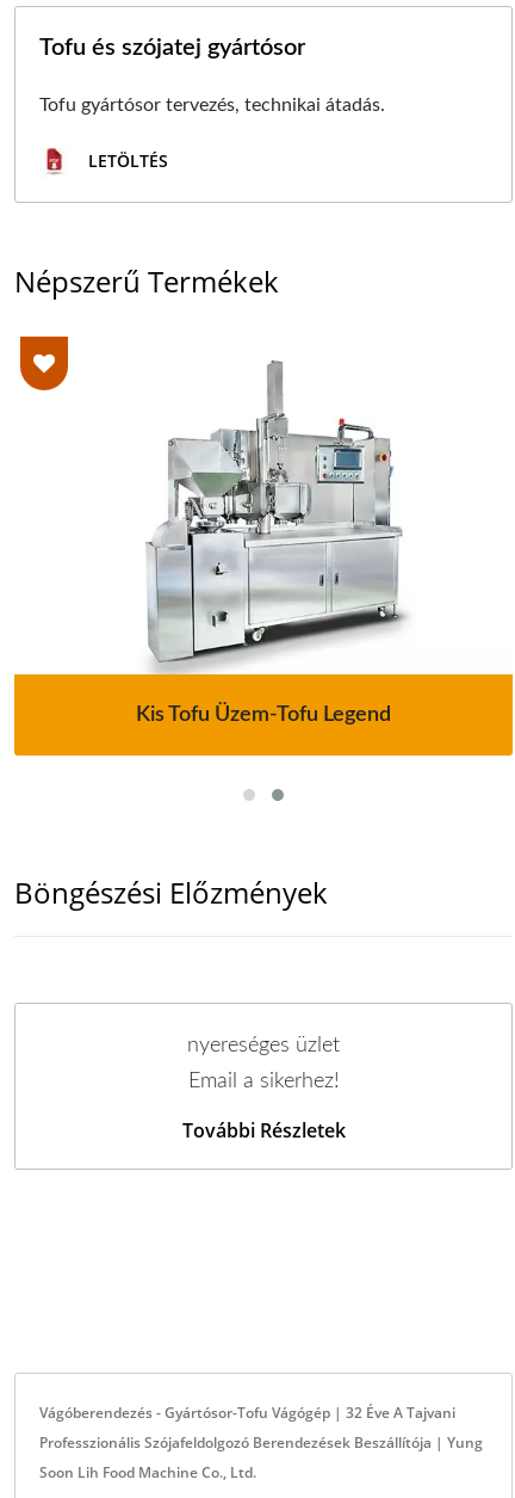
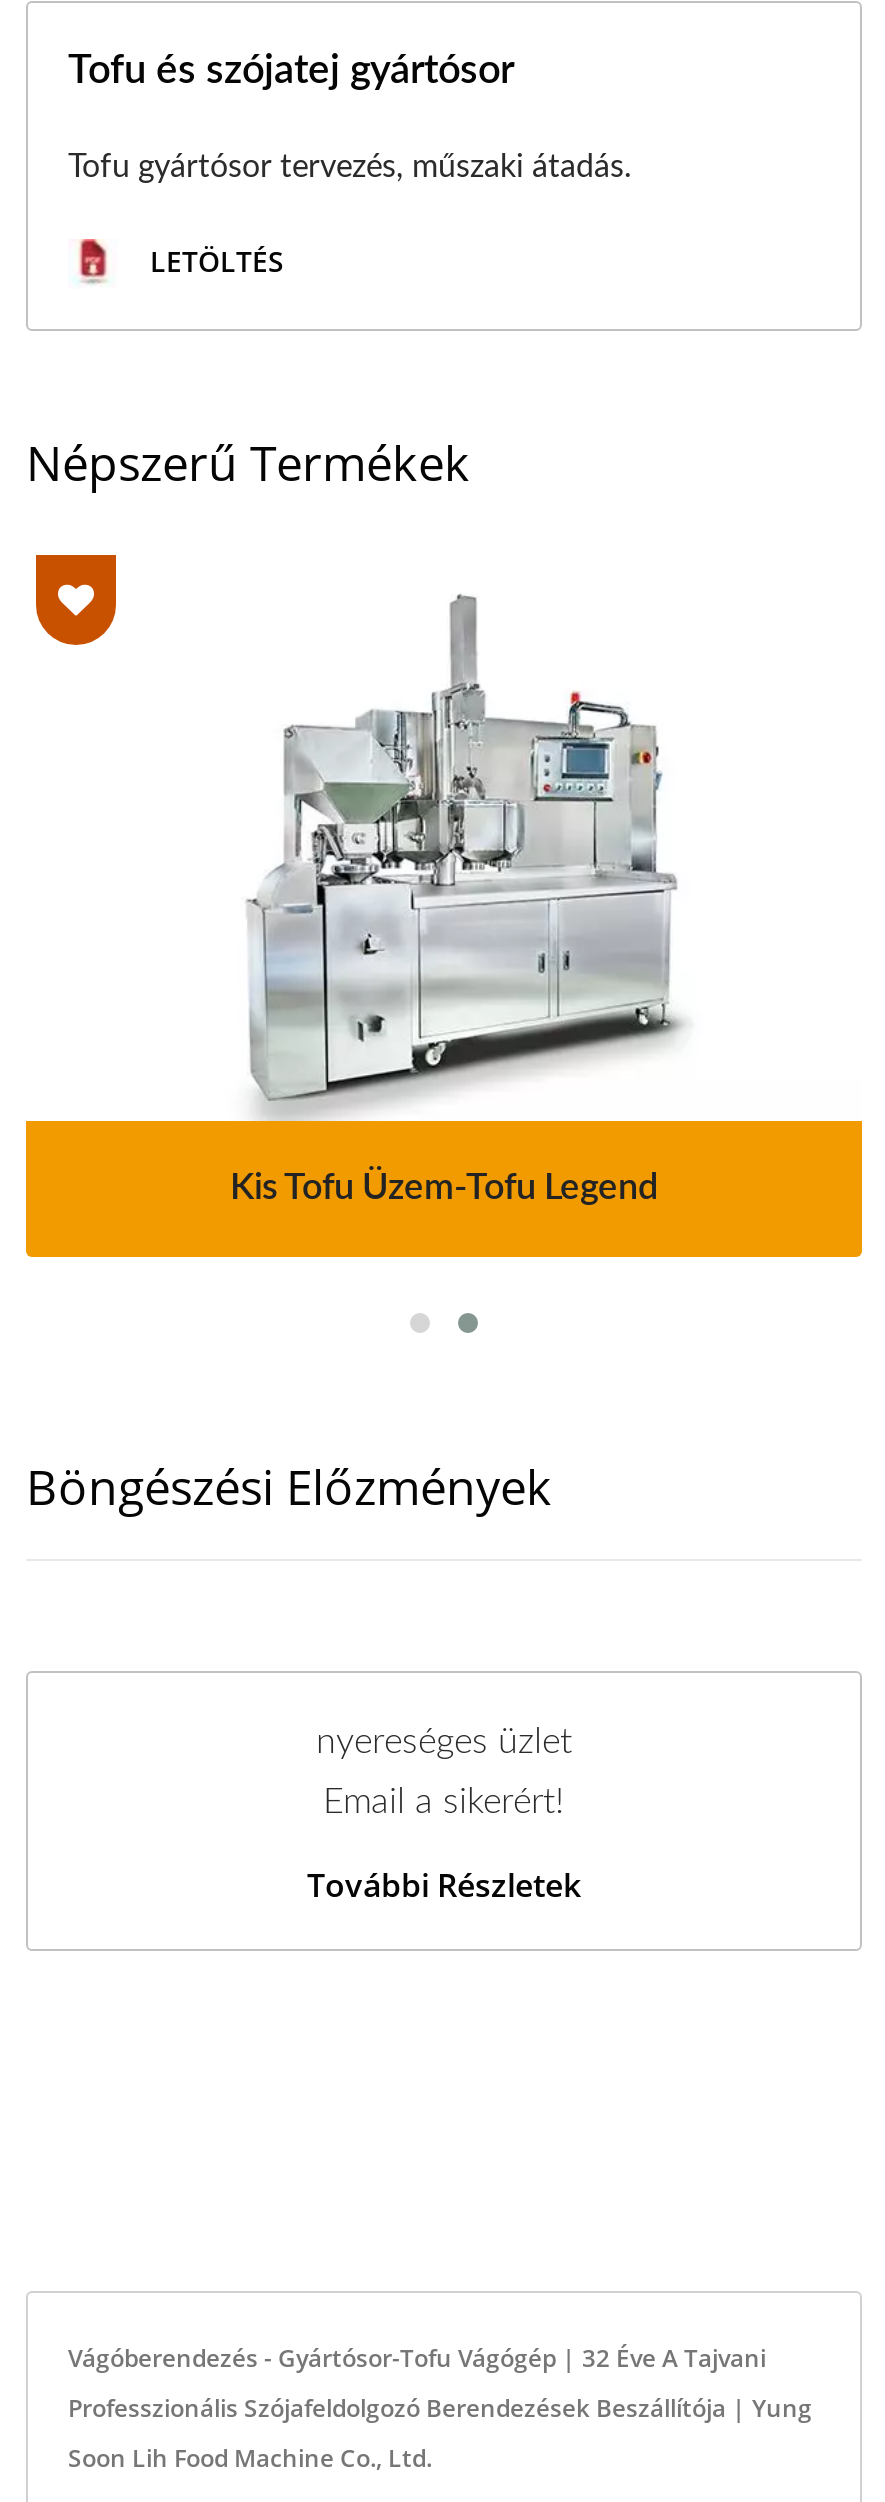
[39,96,385,115] Tofu gyártósor tervezés, technikai átadás. -> [68,152,632,184] Tofu gyártósor tervezés, műszaki átadás.
[188,1071,339,1092] Email a sikerhez! -> [323,1785,565,1821] Email a sikerért!

